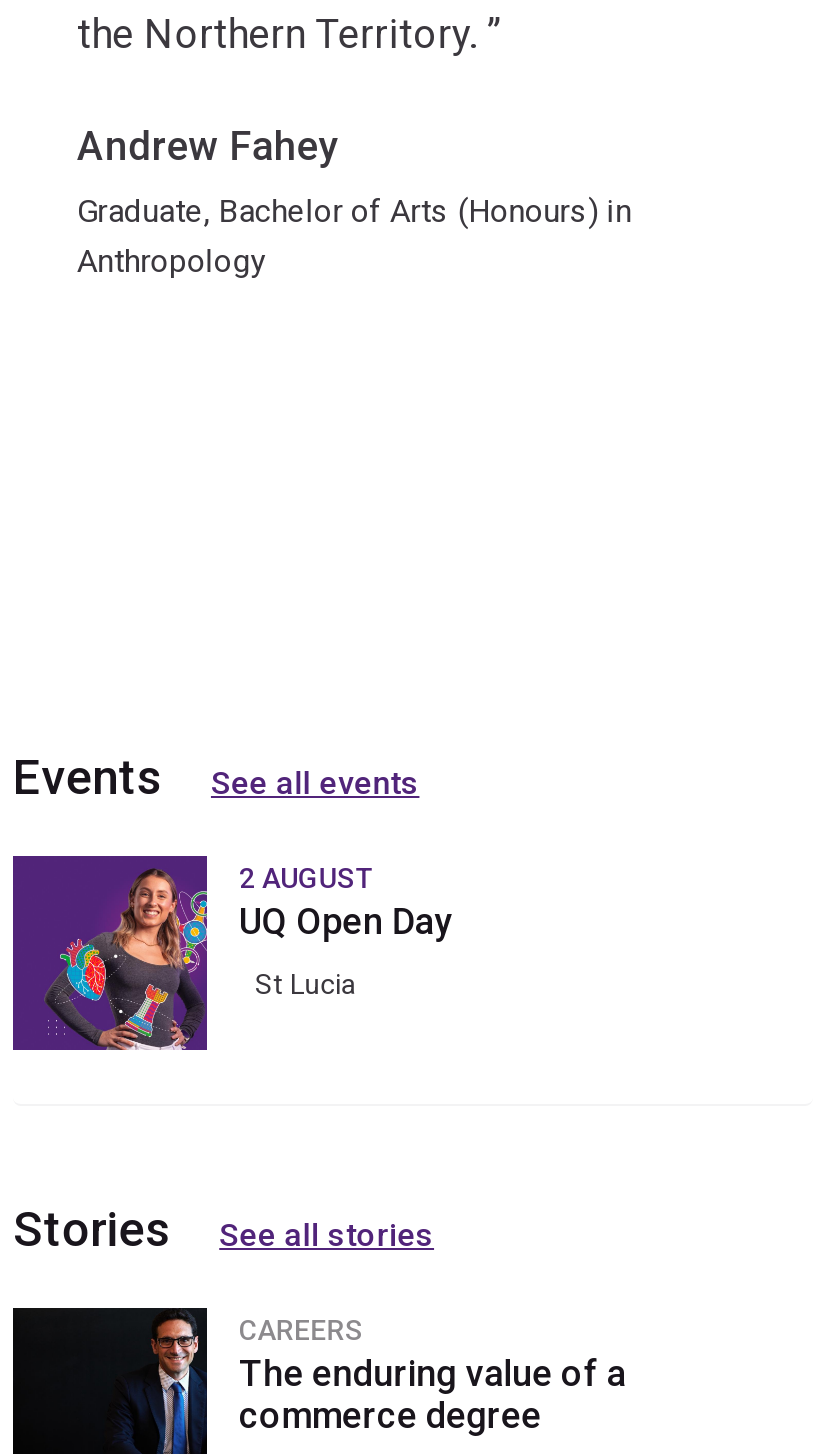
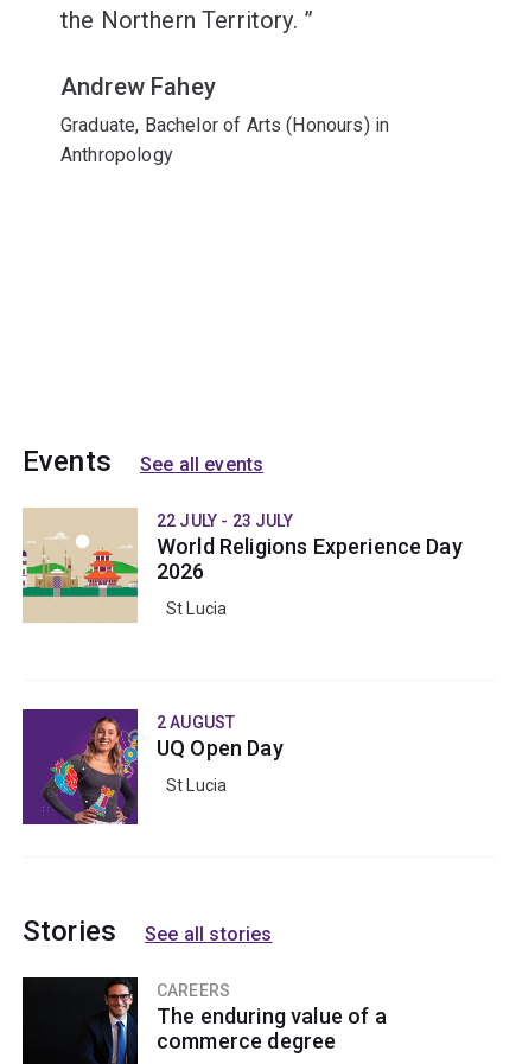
none -> [21,508,462,623] [image] | 22 JULY - 23 JULY | World Religions Experience Day | 2026 | St Lucia

